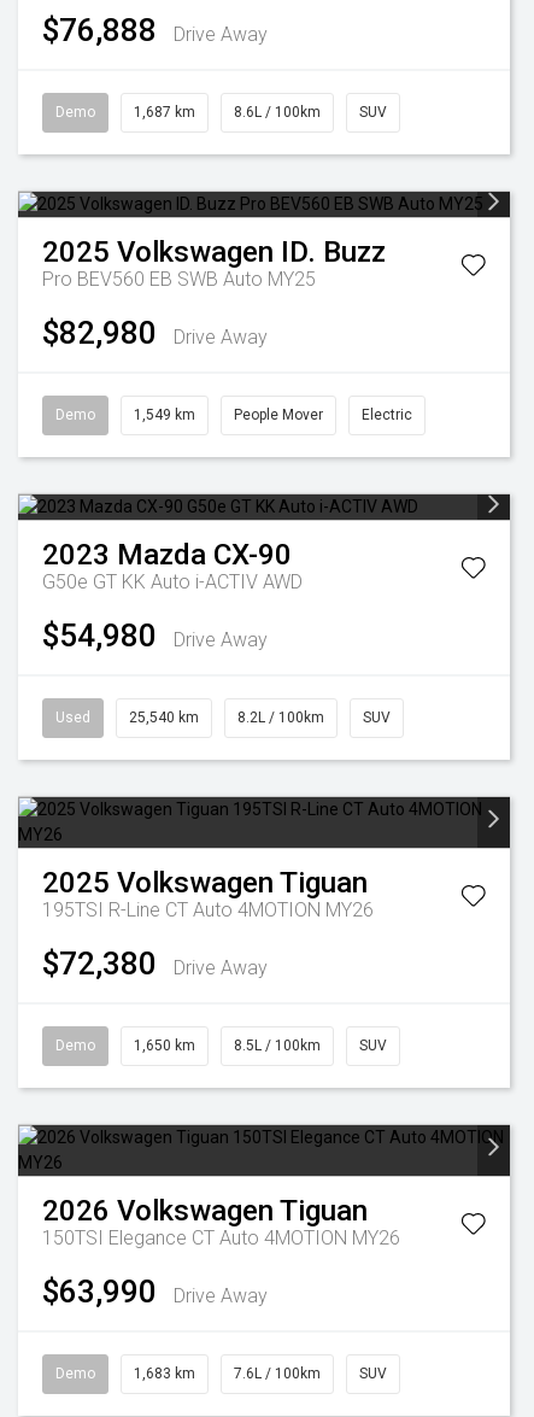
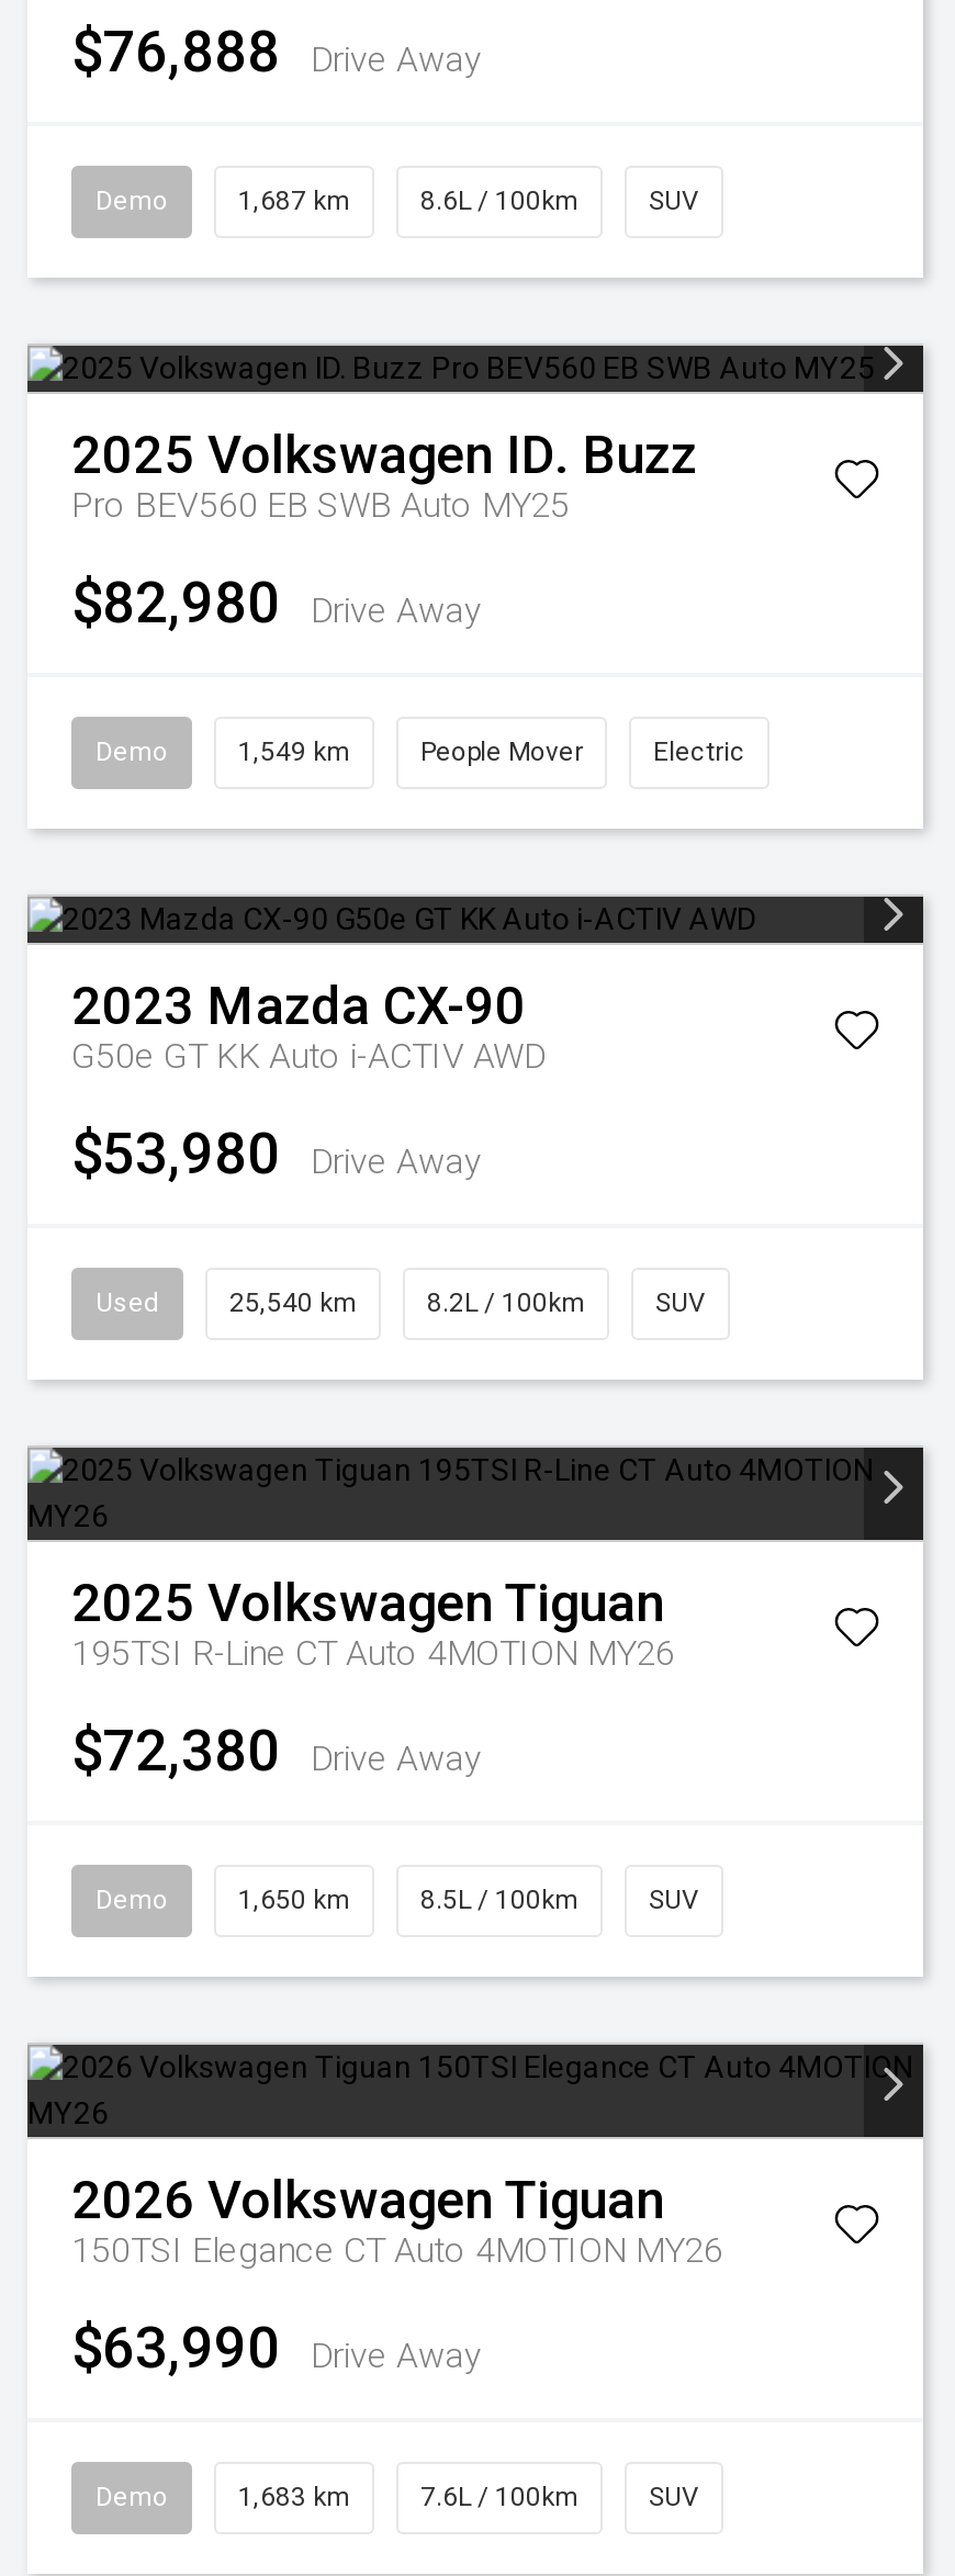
[42,617,268,654] $54,980 Drive Away -> [71,1121,482,1186] $53,980 Drive Away

